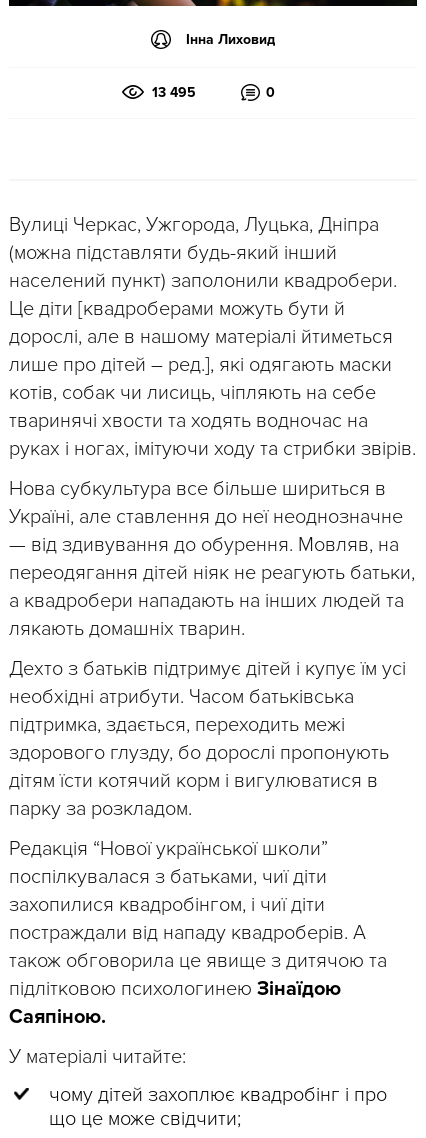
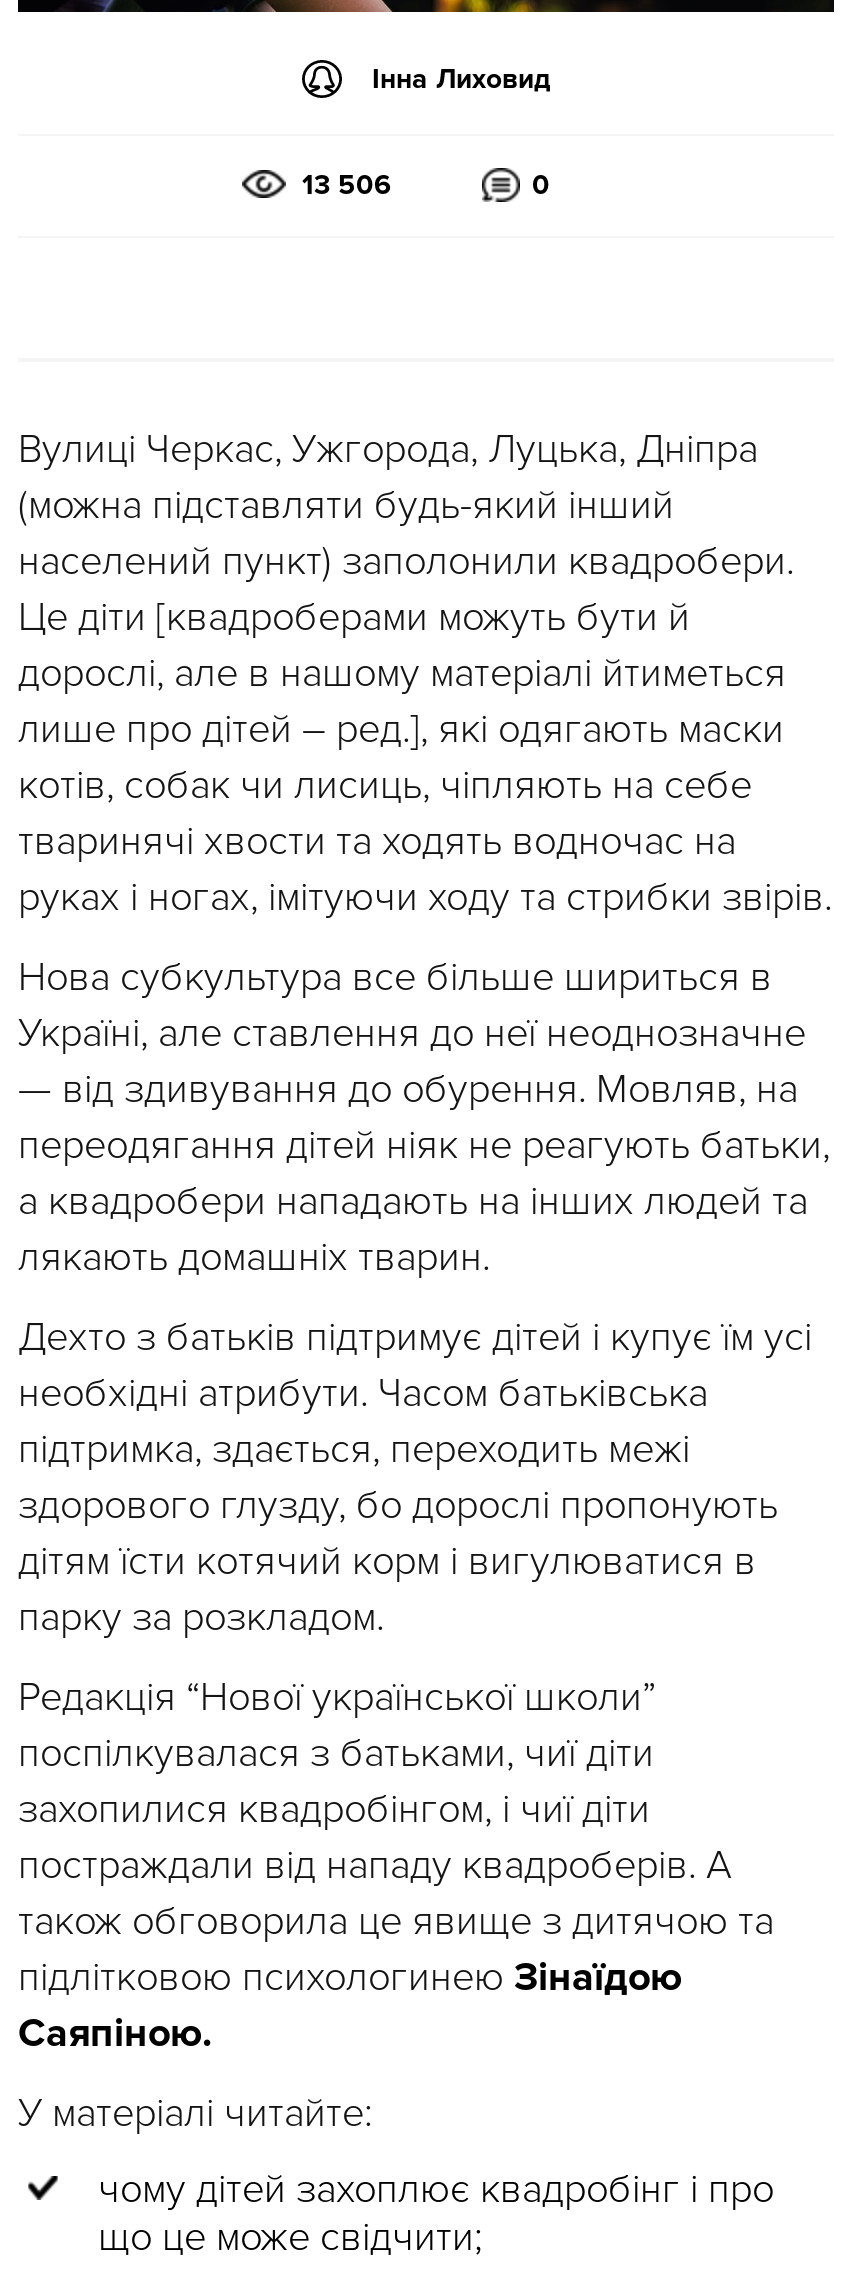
[151,84,195,101] 13 495 -> [302,168,392,202] 13 506

